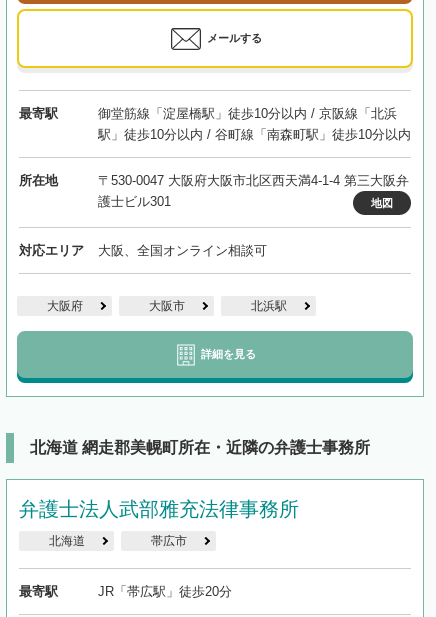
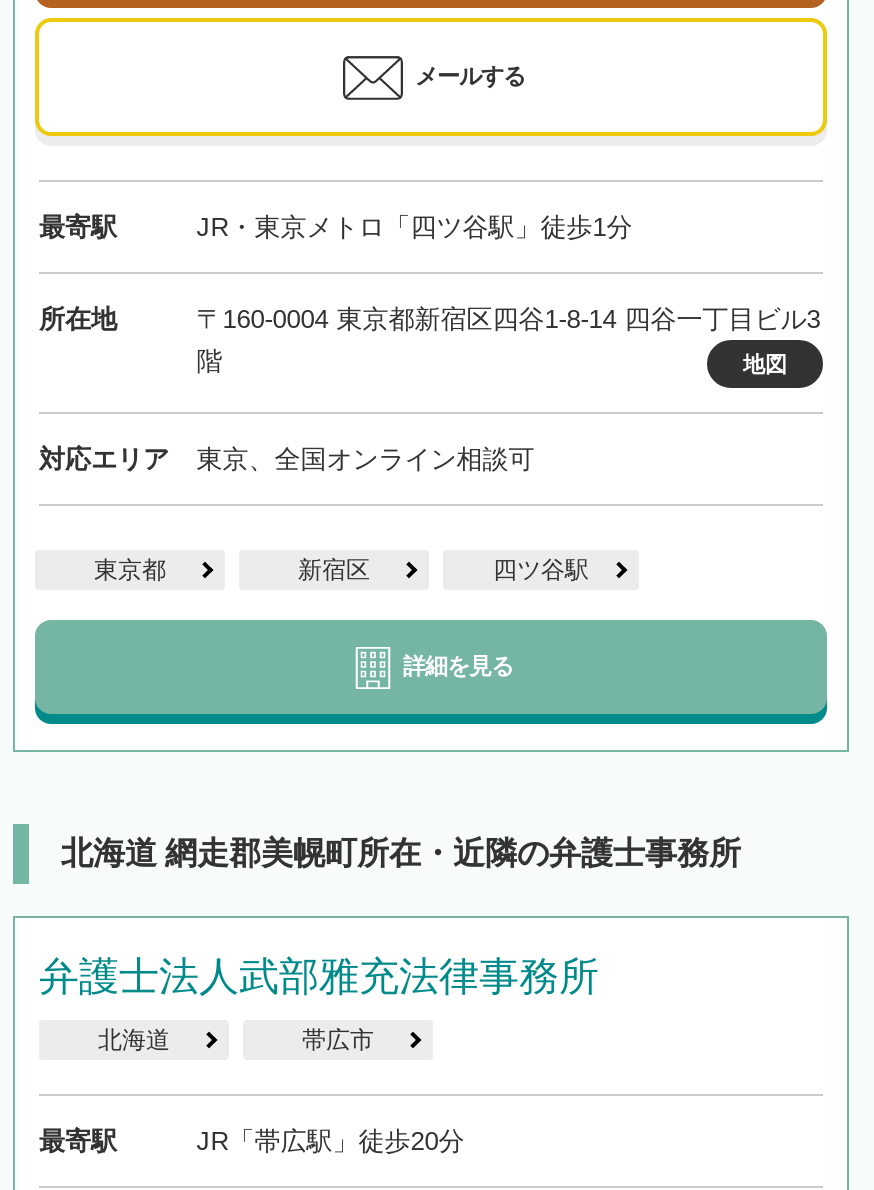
[98,106,411,142] 御堂筋線「淀屋橋駅」徒歩10分以内 / 京阪線「北浜 | 駅」徒歩10分以内 / 谷町線「南森町駅」徒歩10分以内 -> [196,212,632,242] JR・東京メトロ「四ツ谷駅」徒歩1分
[98,173,409,209] 〒530-0047 大阪府大阪市北区西天満4-1-4 第三大阪弁 | 護士ビル301 -> [196,304,820,376] 〒160-0004 東京都新宿区四谷1-8-14 四谷一丁目ビル3 | 階
[98,243,267,258] 大阪、全国オンライン相談可 -> [196,444,534,474] 東京、全国オンライン相談可
[46,299,286,313] 大阪府 | 大阪市 | 北浜駅 -> [94,556,589,584] 東京都 | 新宿区 | 四ツ谷駅

